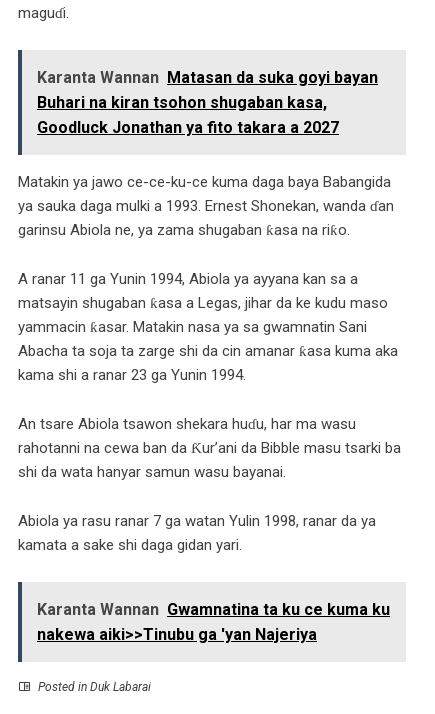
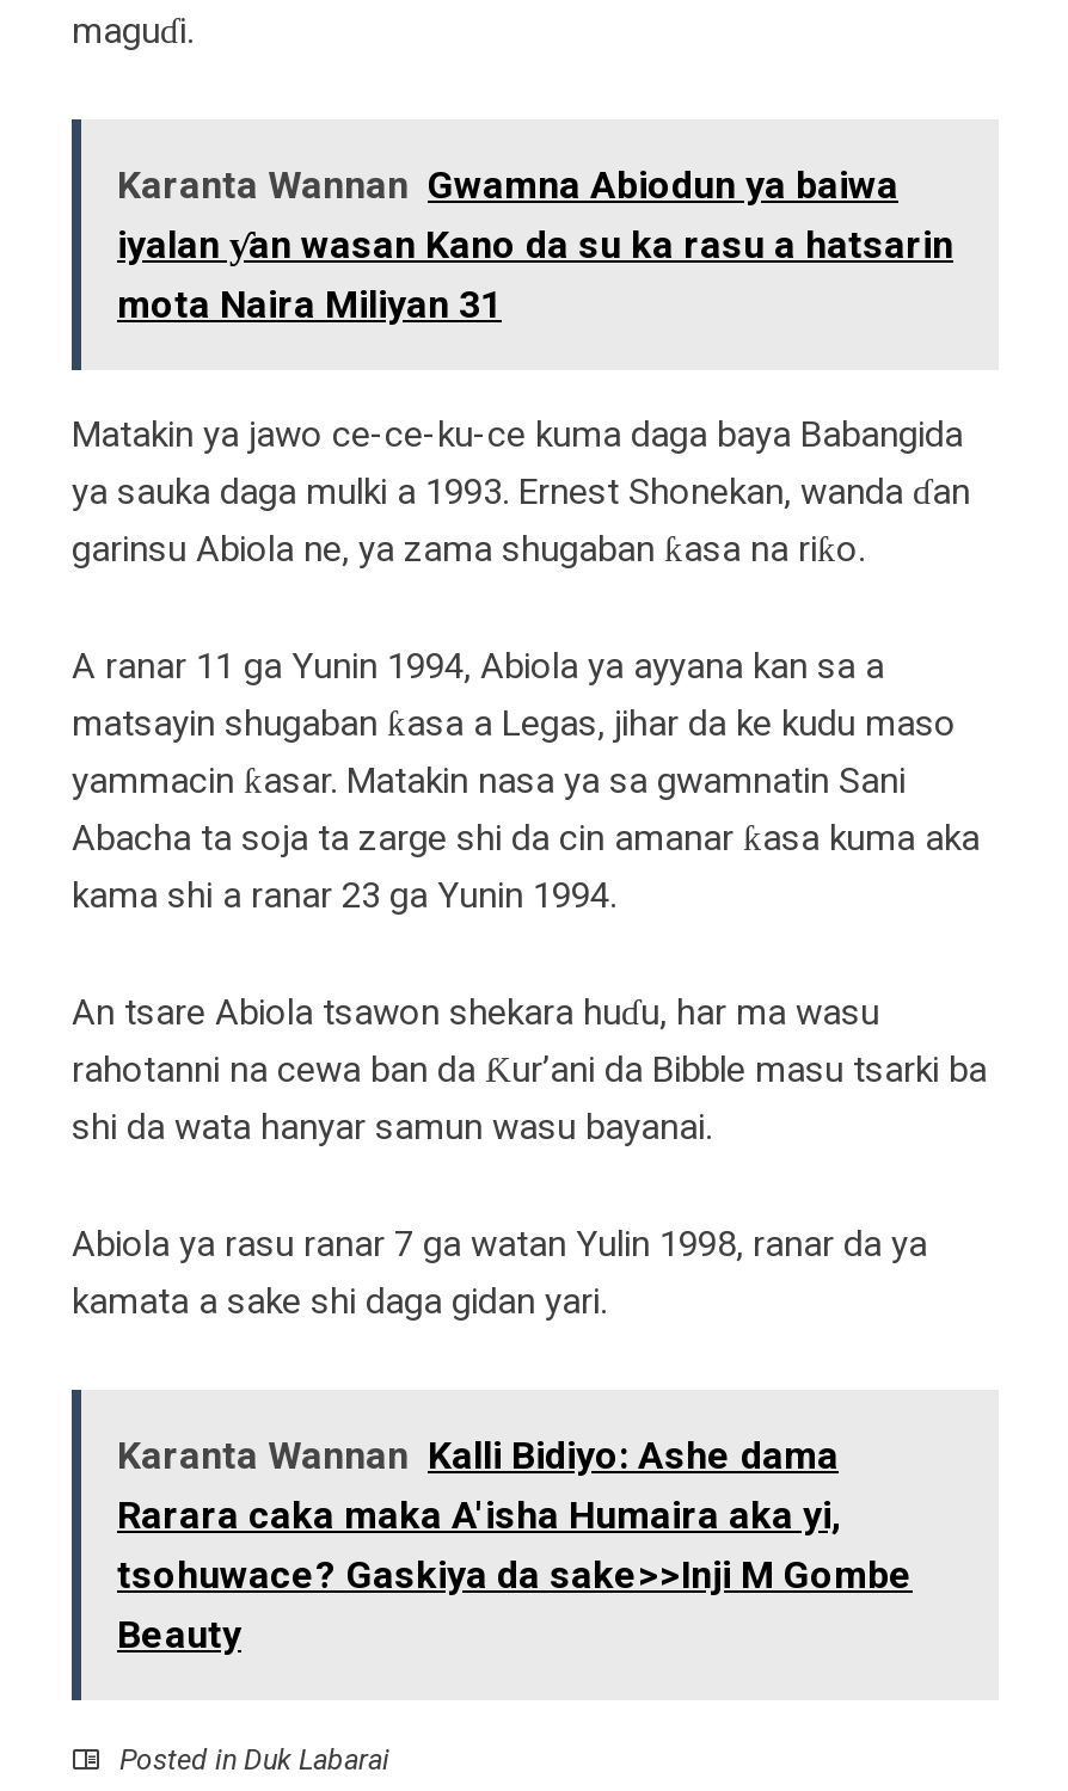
[37,68,378,137] Karanta Wannan Matasan da suka goyi bayan | Buhari na kiran tsohon shugaban kasa, | Goodluck Jonathan ya fito takara a 2027 -> [117,161,953,326] Karanta Wannan Gwamna Abiodun ya baiwa | iyalan ƴan wasan Kano da su ka rasu a hatsarin | mota Naira Miliyan 31
[37,600,390,644] Karanta Wannan Gwamnatina ta ku ce kuma ku | nakewa aiki>>Tinubu ga 'yan Najeriya -> [117,1432,913,1656] Karanta Wannan Kalli Bidiyo: Ashe dama | Rarara caka maka A'isha Humaira aka yi, | tsohuwace? Gaskiya da sake>>Inji M Gombe | Beauty

